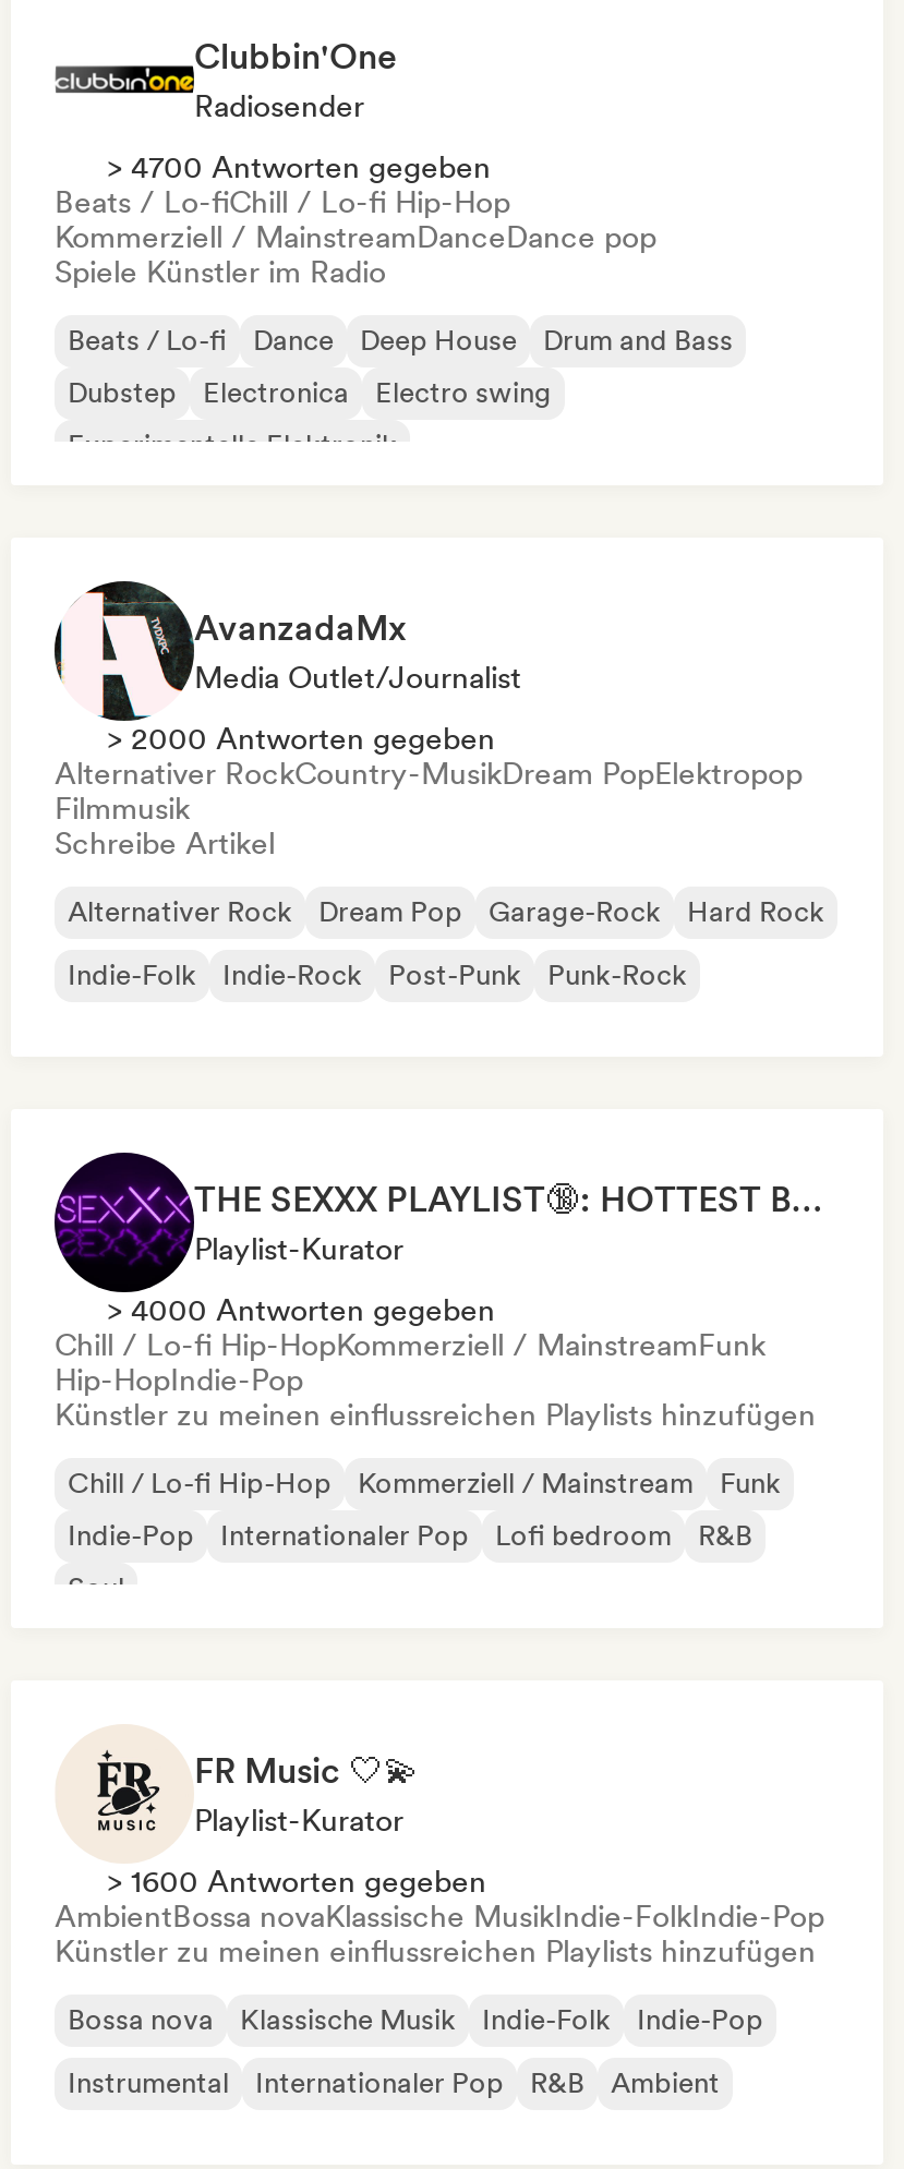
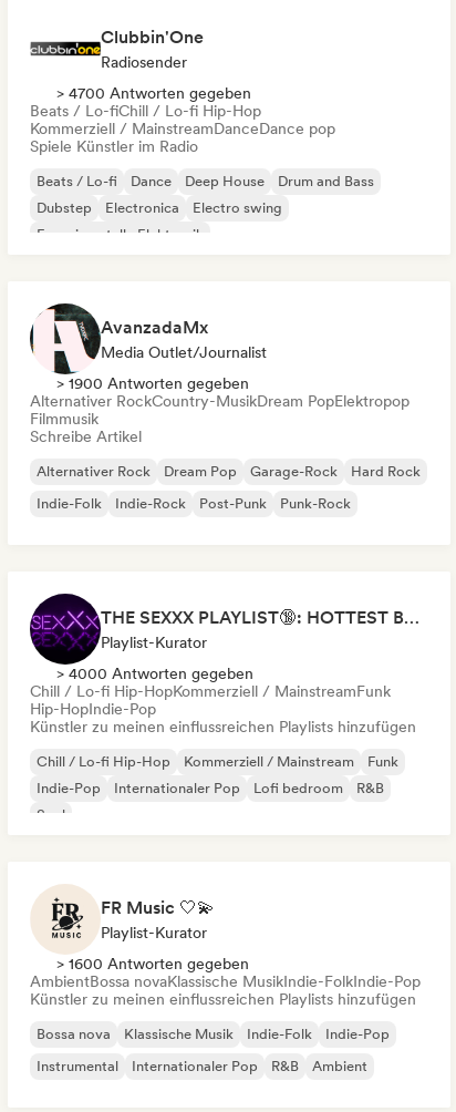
[107,721,495,756] > 2000 Antworten gegeben -> [56,374,249,392] > 1900 Antworten gegeben

